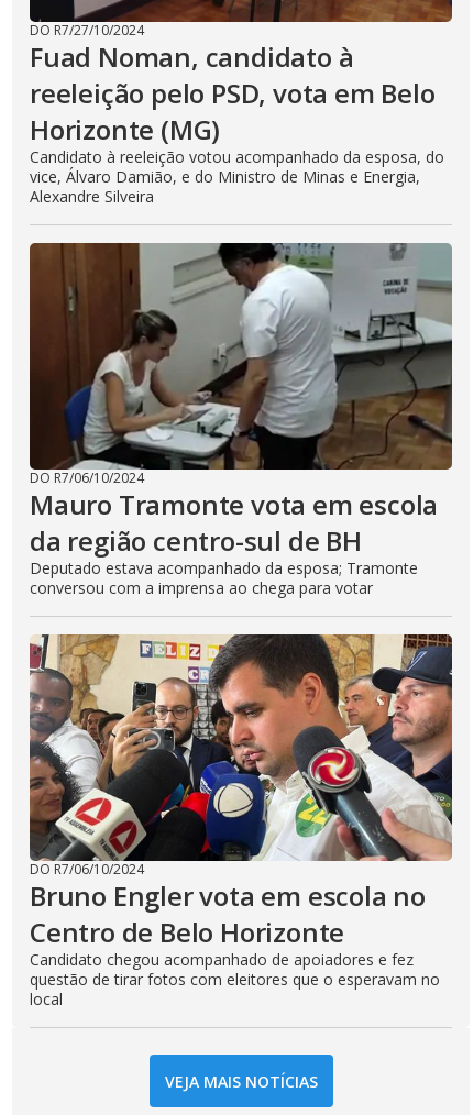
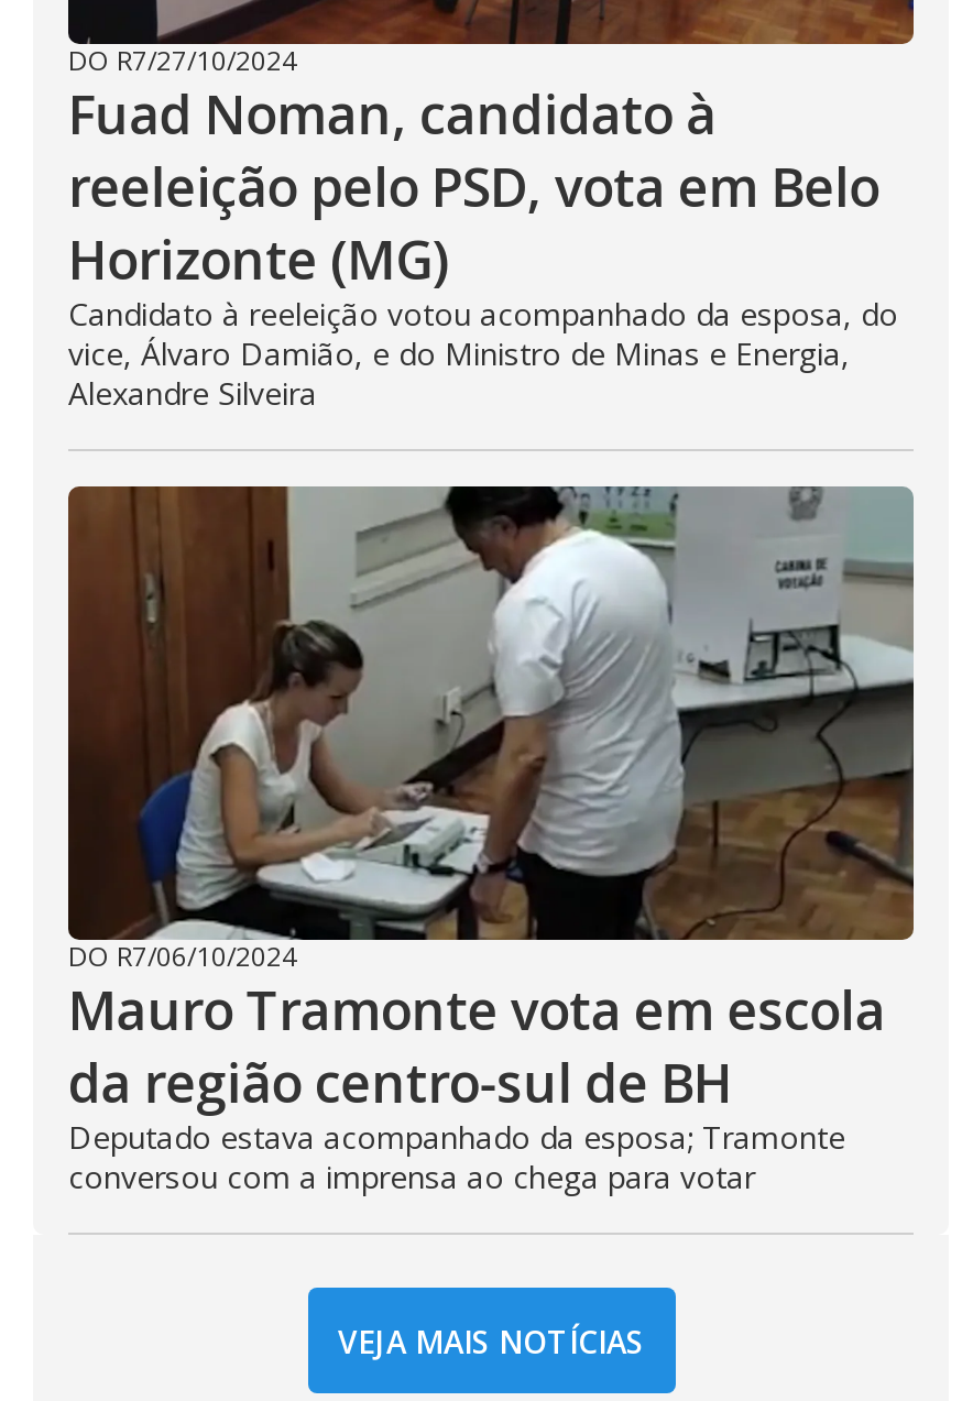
[29,633,453,1009] [image] | DO R7/06/10/2024 | Bruno Engler vota em escola no | Centro de Belo Horizonte | Candidato chegou acompanhado de apoiadores e fez | questão de tirar fotos com eleitores que o esperavam no | local -> none

